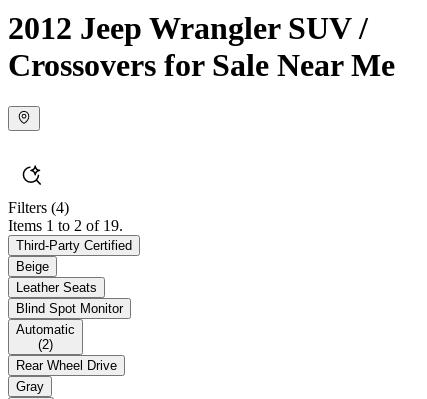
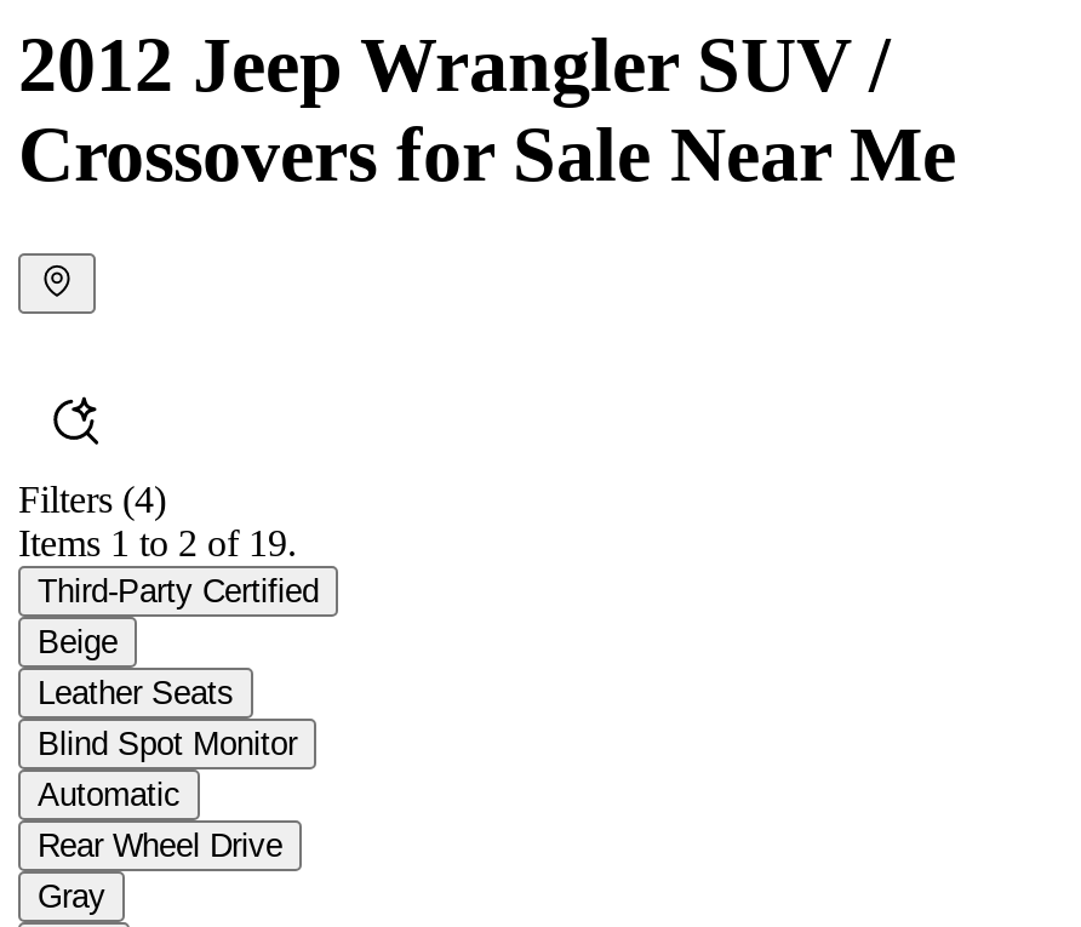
[38,337,53,352] (2) -> none

